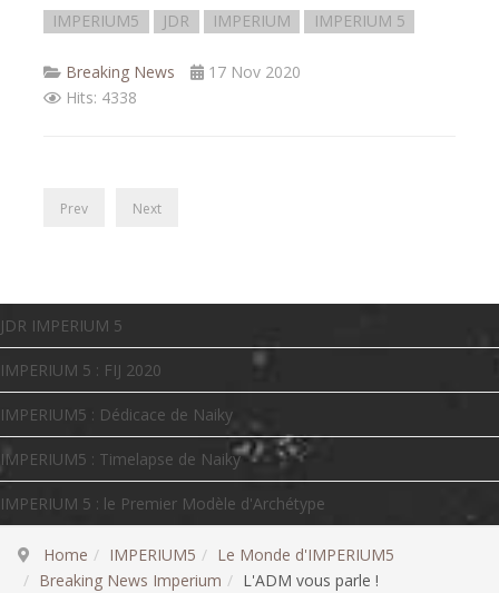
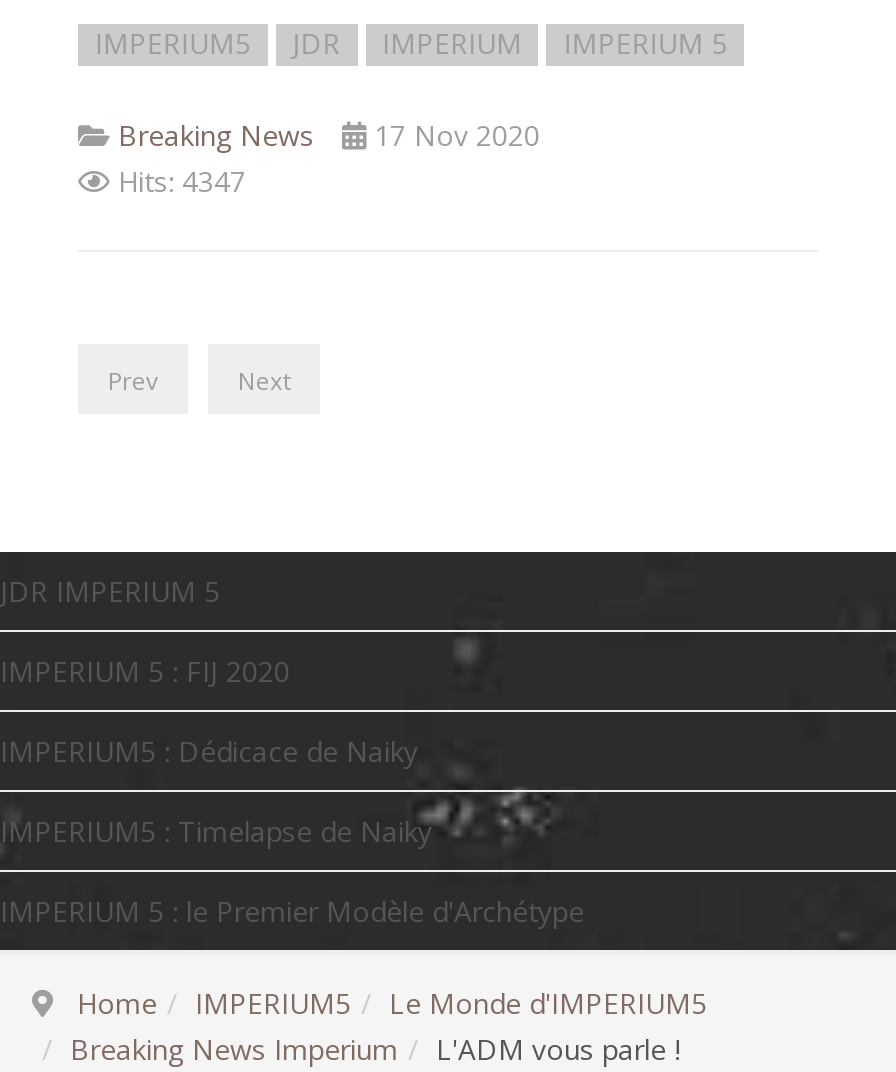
[66,87,137,108] Hits: 4338 -> [118,162,246,200] Hits: 4347

